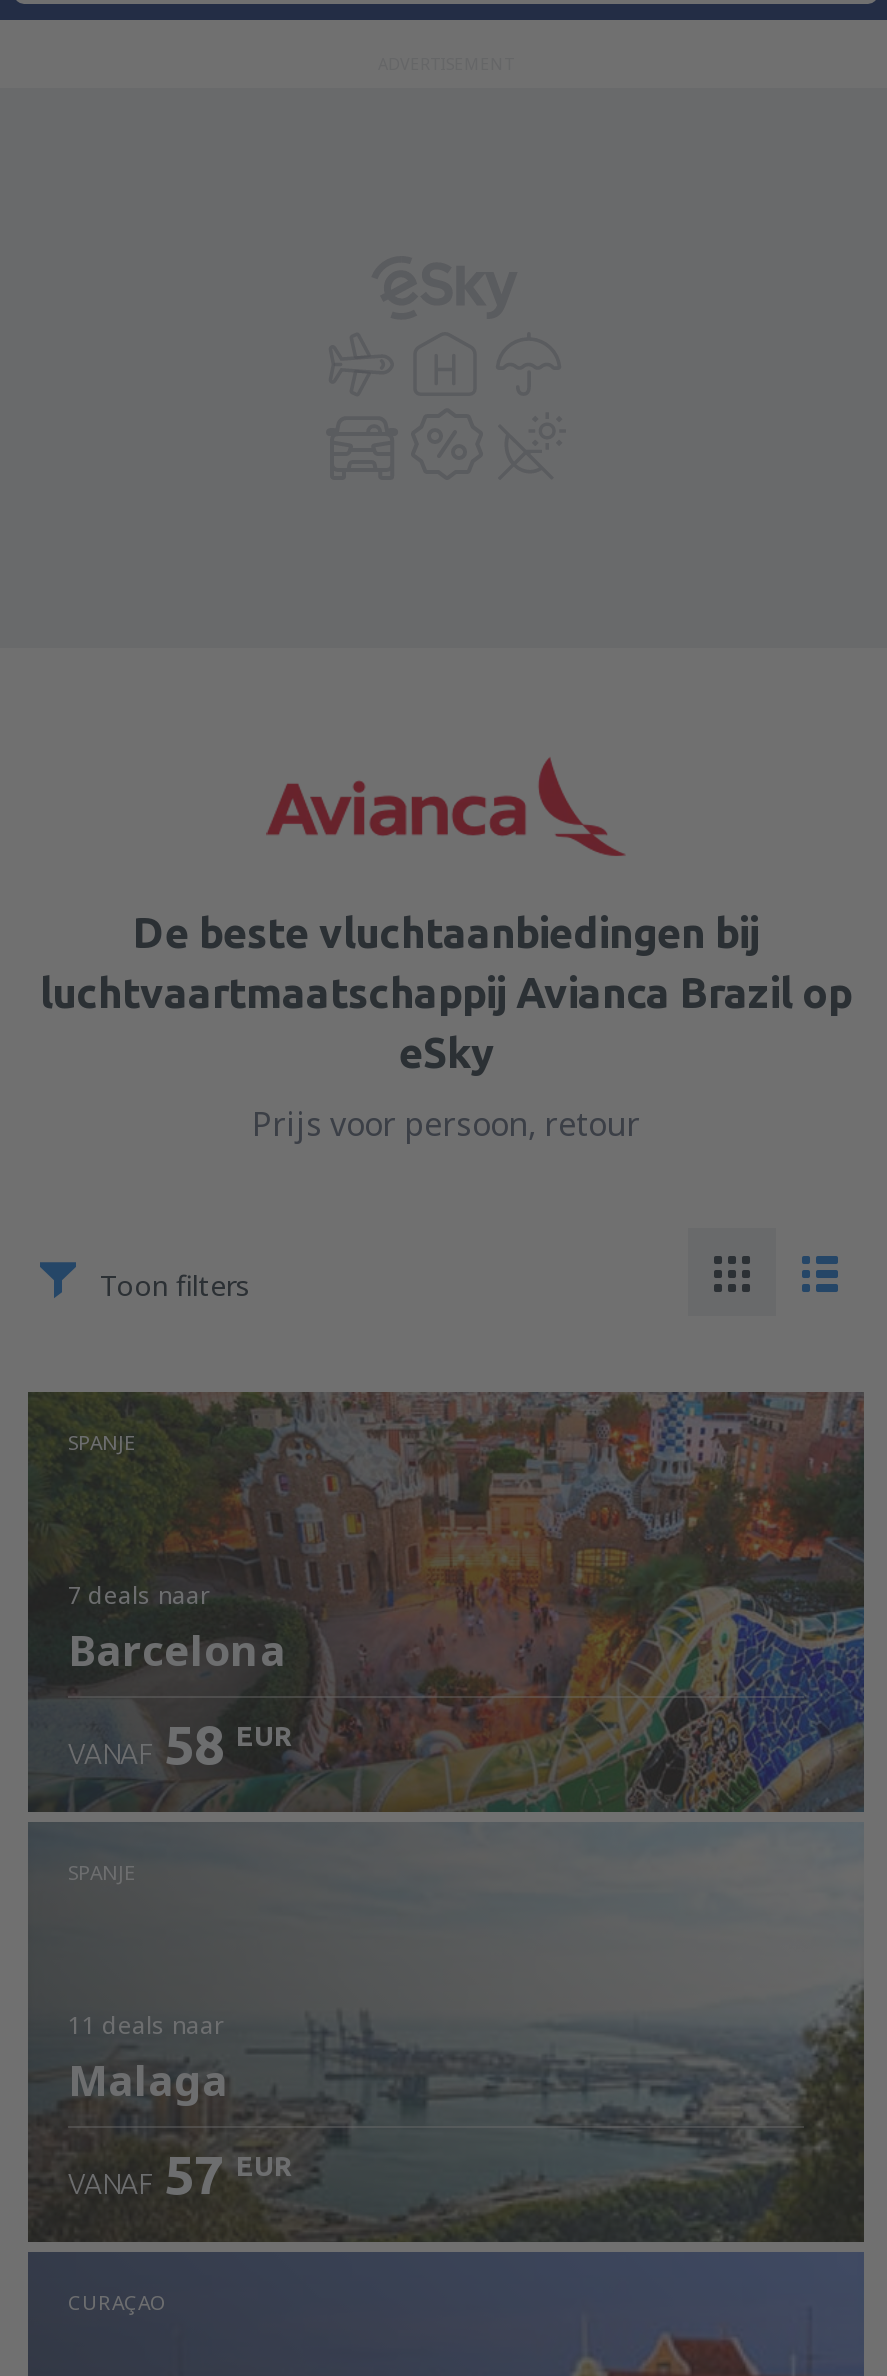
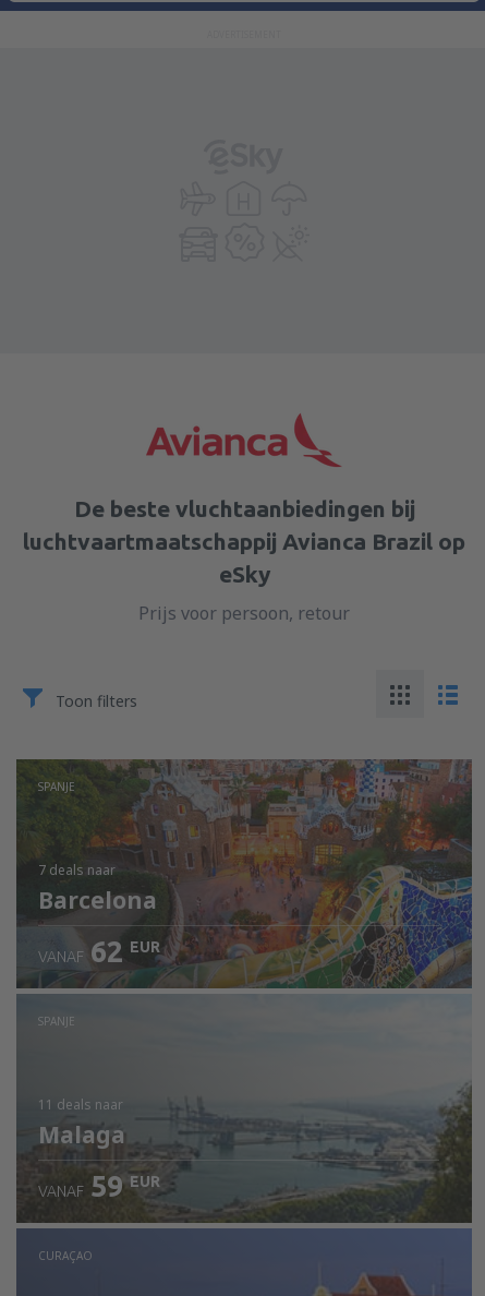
[68,1714,292,1774] VANAF 58 EUR -> [38,935,160,968] VANAF 62 EUR
[68,2144,292,2204] VANAF 57 EUR -> [38,1169,160,1202] VANAF 59 EUR

